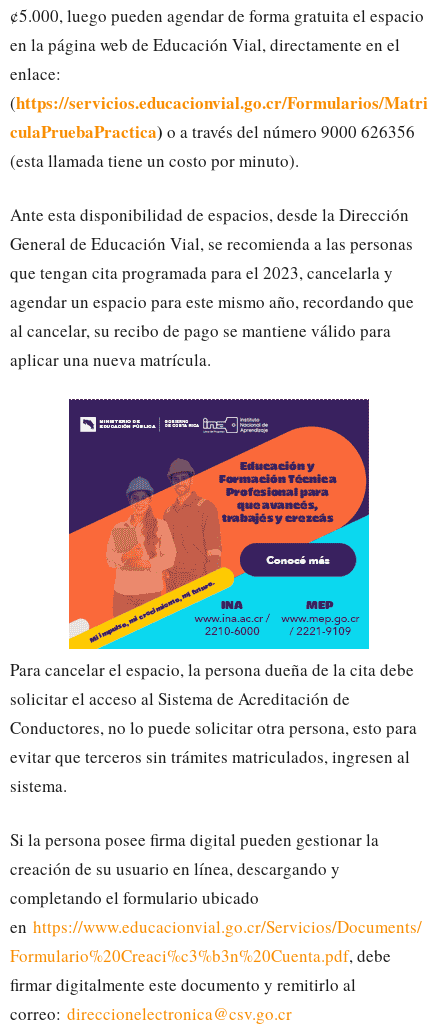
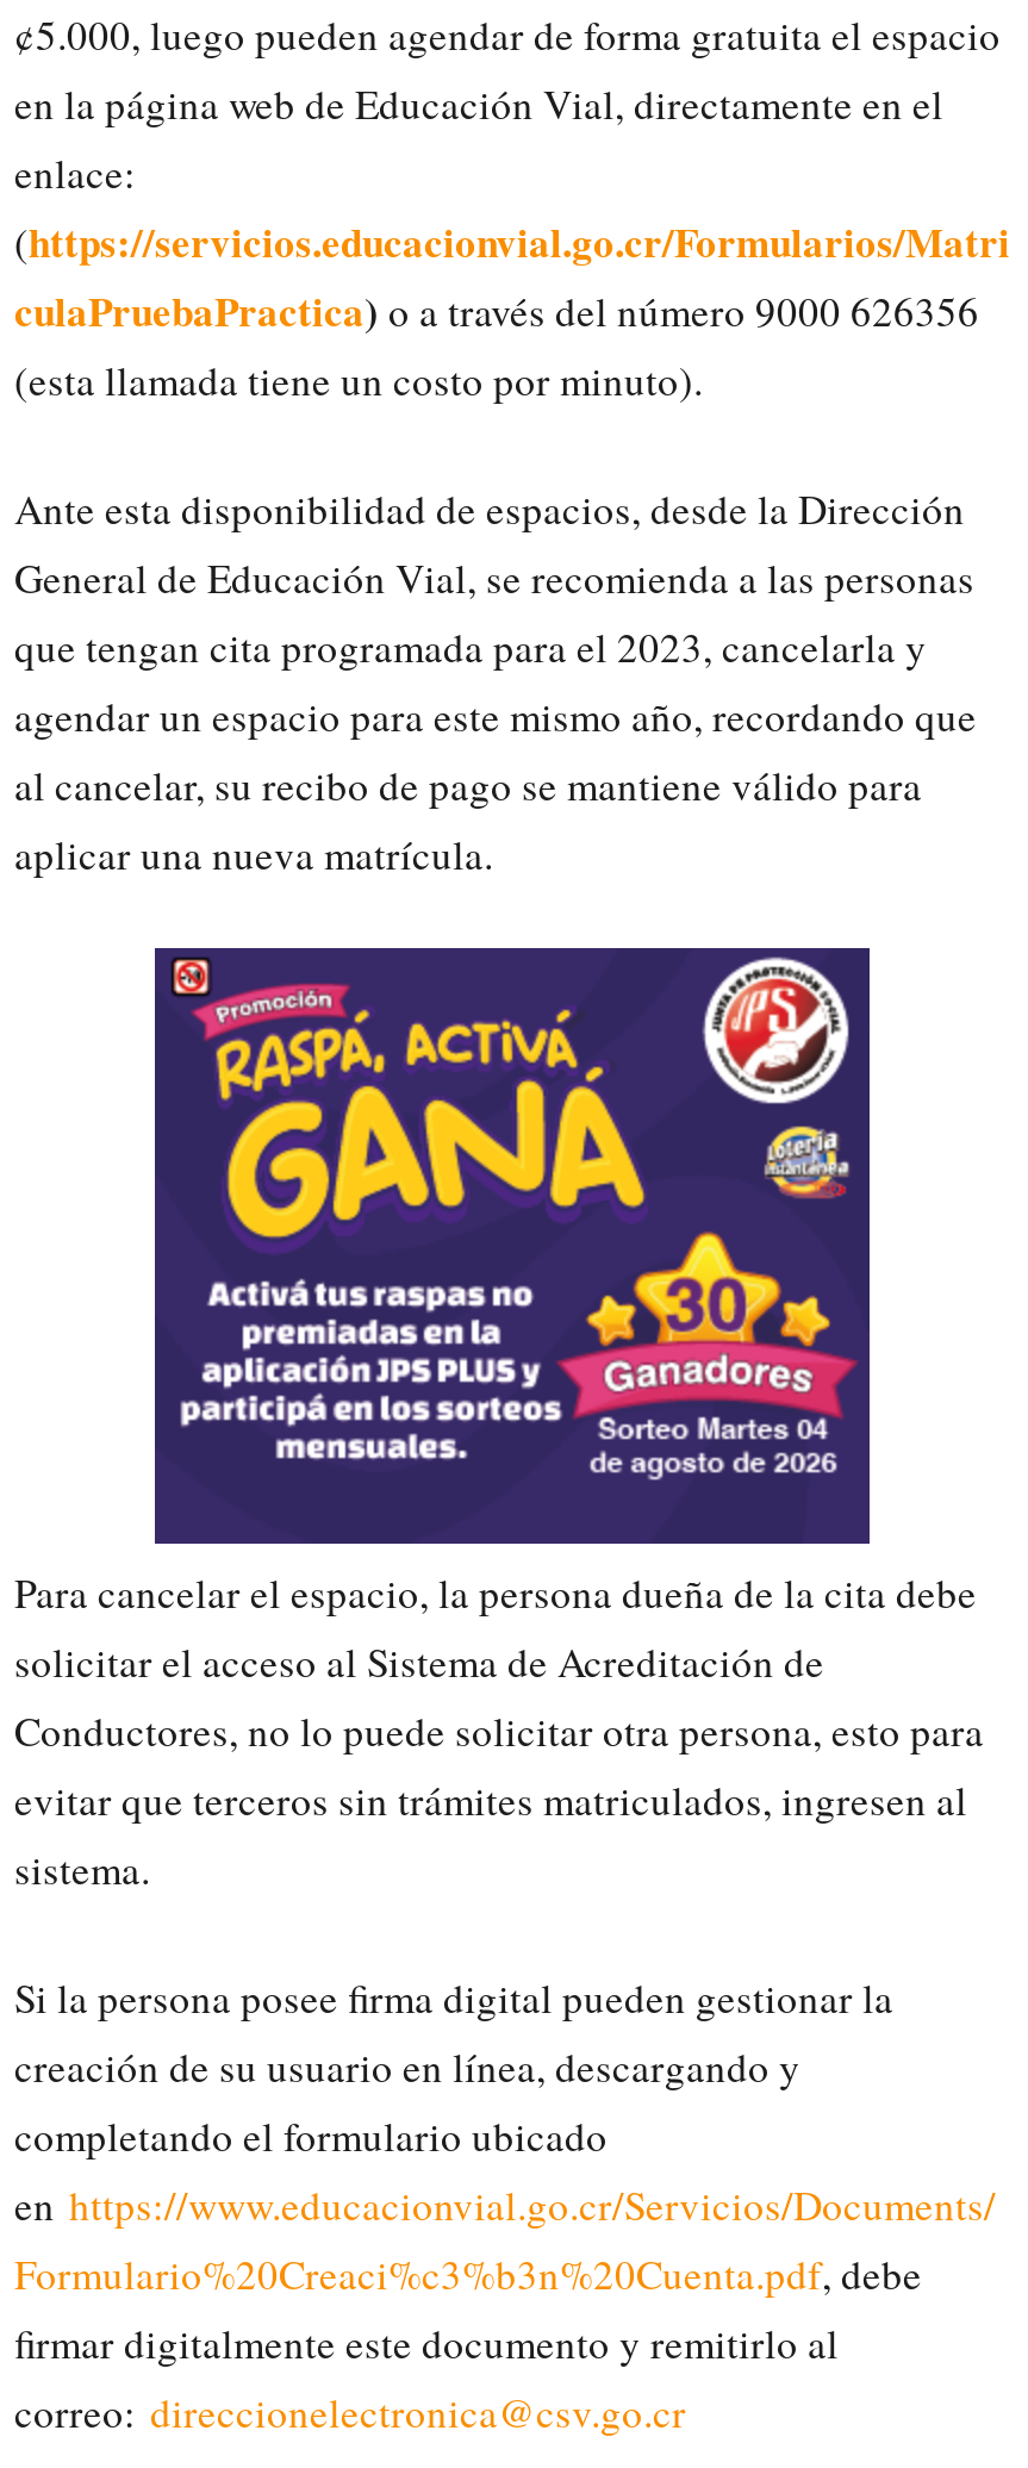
[68,399,370,650] [image] -> [152,948,872,1546] [image]

